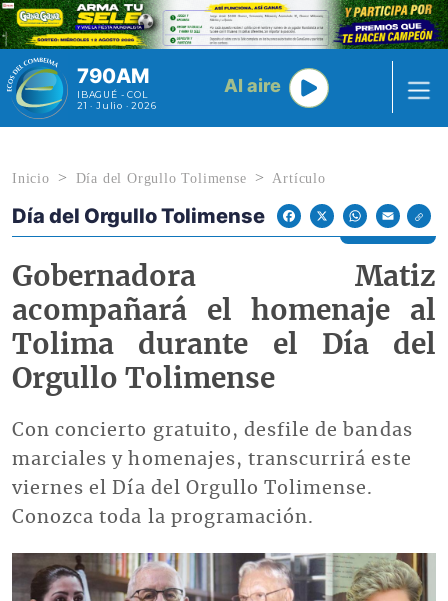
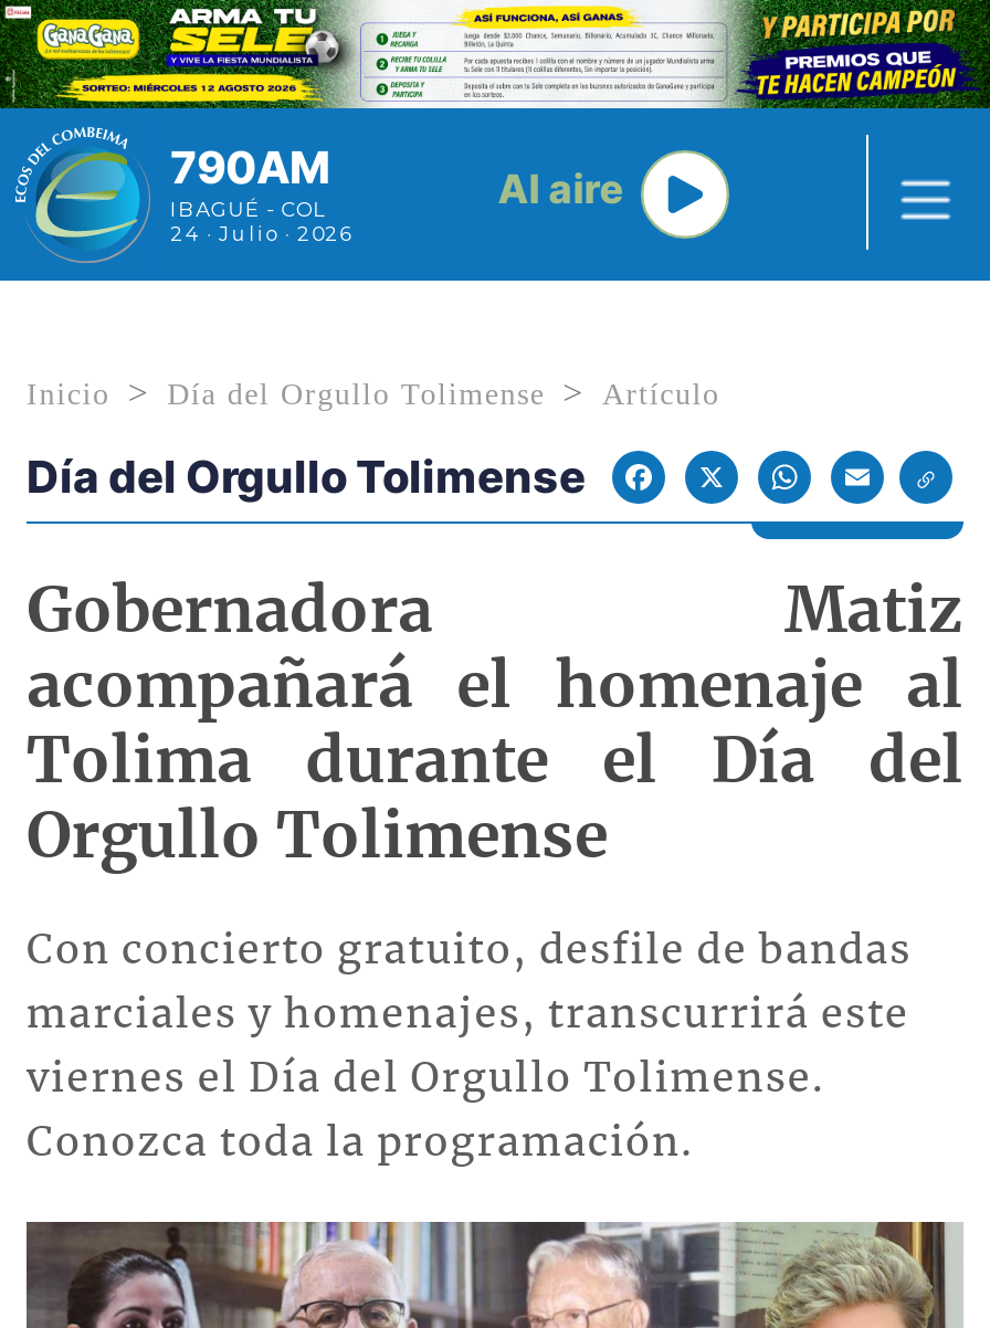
[77,100,157,111] 21 · Julio · 2026 -> [170,222,353,246] 24 · Julio · 2026

